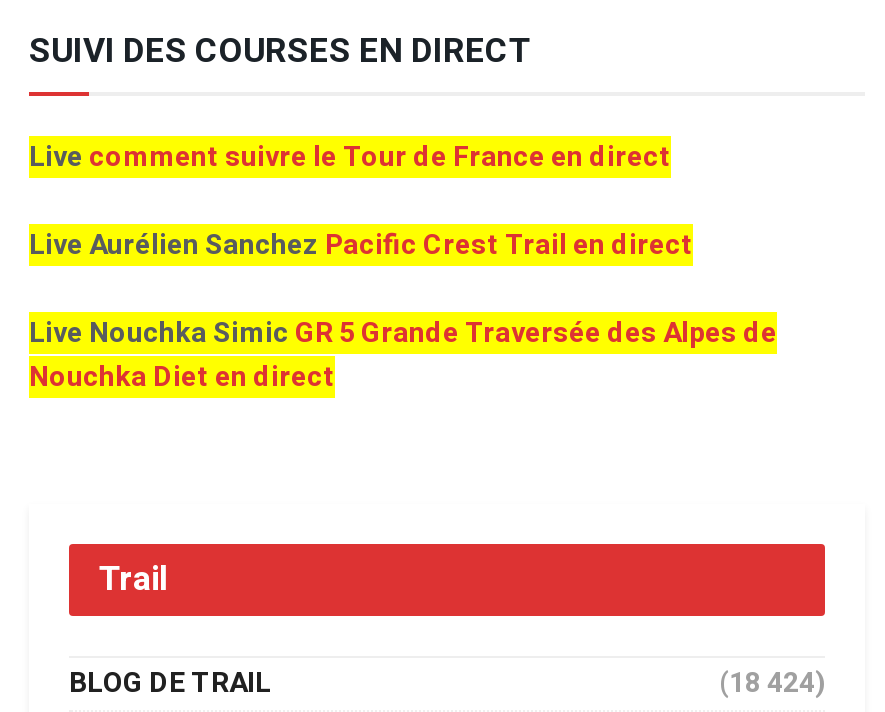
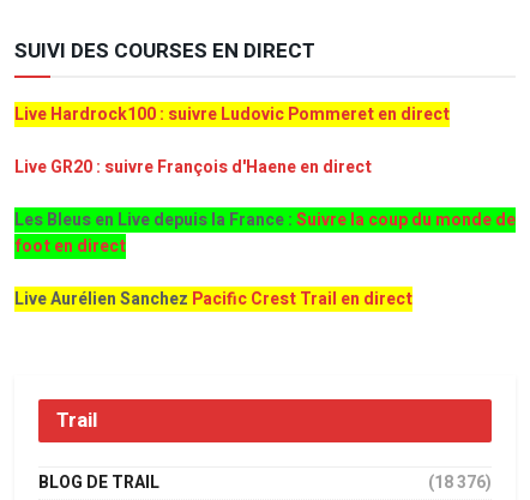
[29,137,671,179] Live comment suivre le Tour de France en direct -> [14,102,516,259] Live Hardrock100 : suivre Ludovic Pommeret en direct | Live GR20 : suivre François d'Haene en direct | Les Bleus en Live depuis la France :Suivre la coup du monde de | foot en direct
moved [29,225,693,267] -> [14,287,412,312]: Live Aurélien Sanchez Pacific Crest Trail en direct
[29,313,777,399] Live Nouchka Simic GR 5 Grande Traversée des Alpes de | Nouchka Diet en direct -> none
[719,663,825,705] (18 424) -> [428,470,492,496] (18 376)

